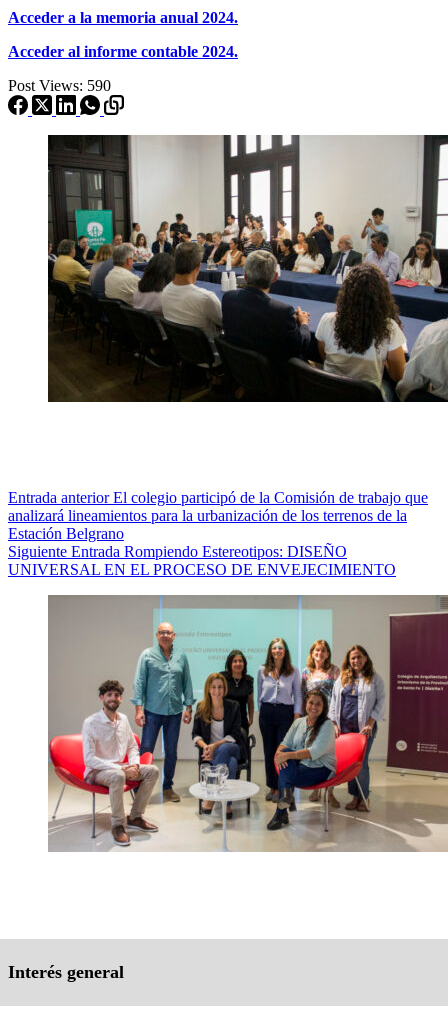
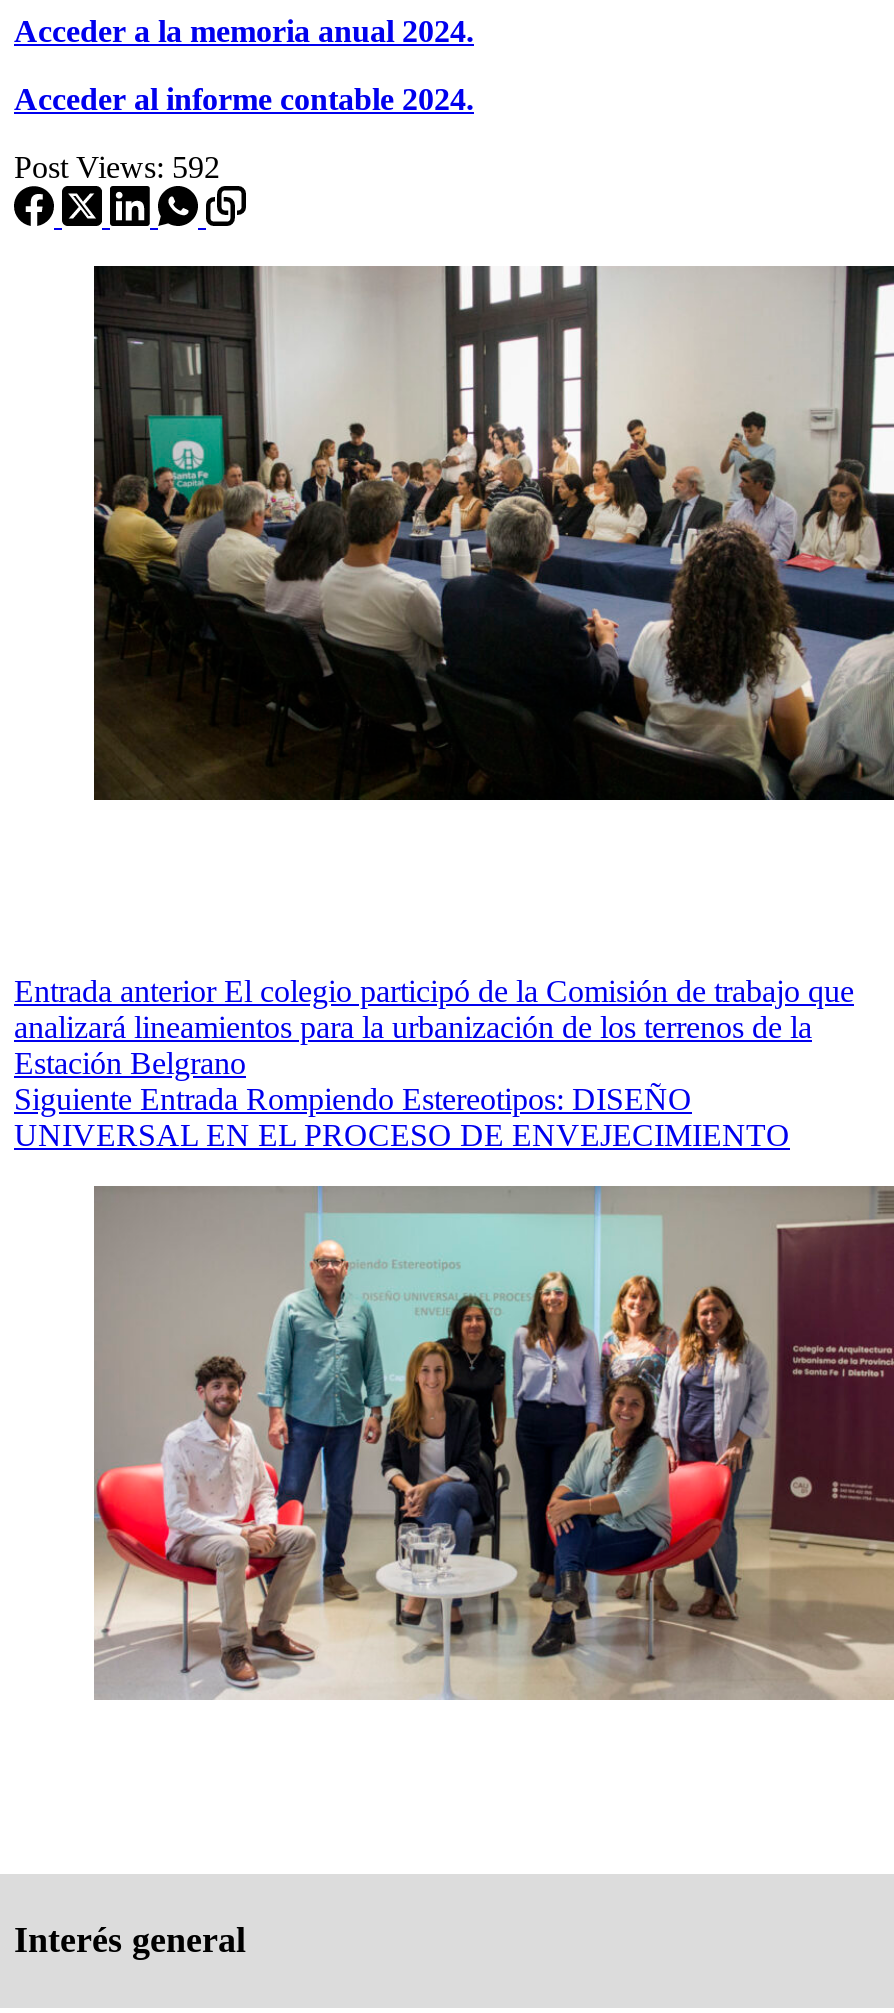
[8,77,111,94] Post Views: 590 -> [14,150,220,184] Post Views: 592

